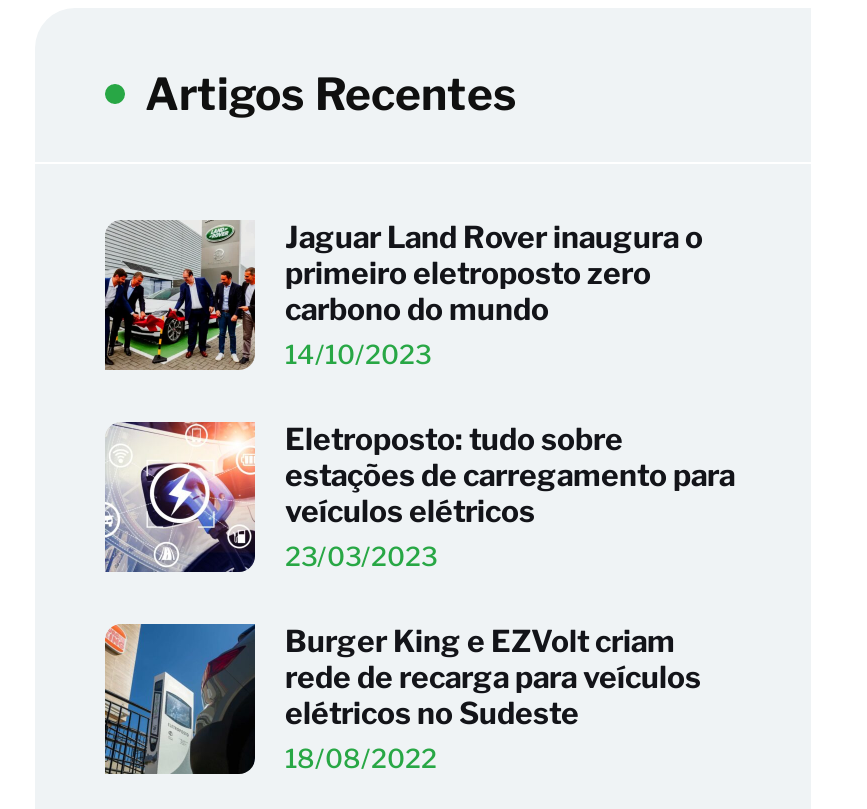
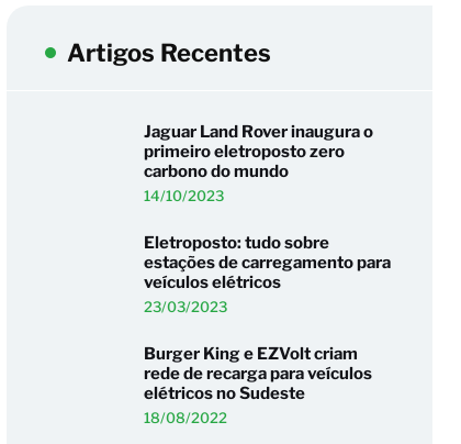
[103,218,257,372] [image] -> none
[103,420,257,574] [image] -> none
[103,622,257,776] [image] -> none

